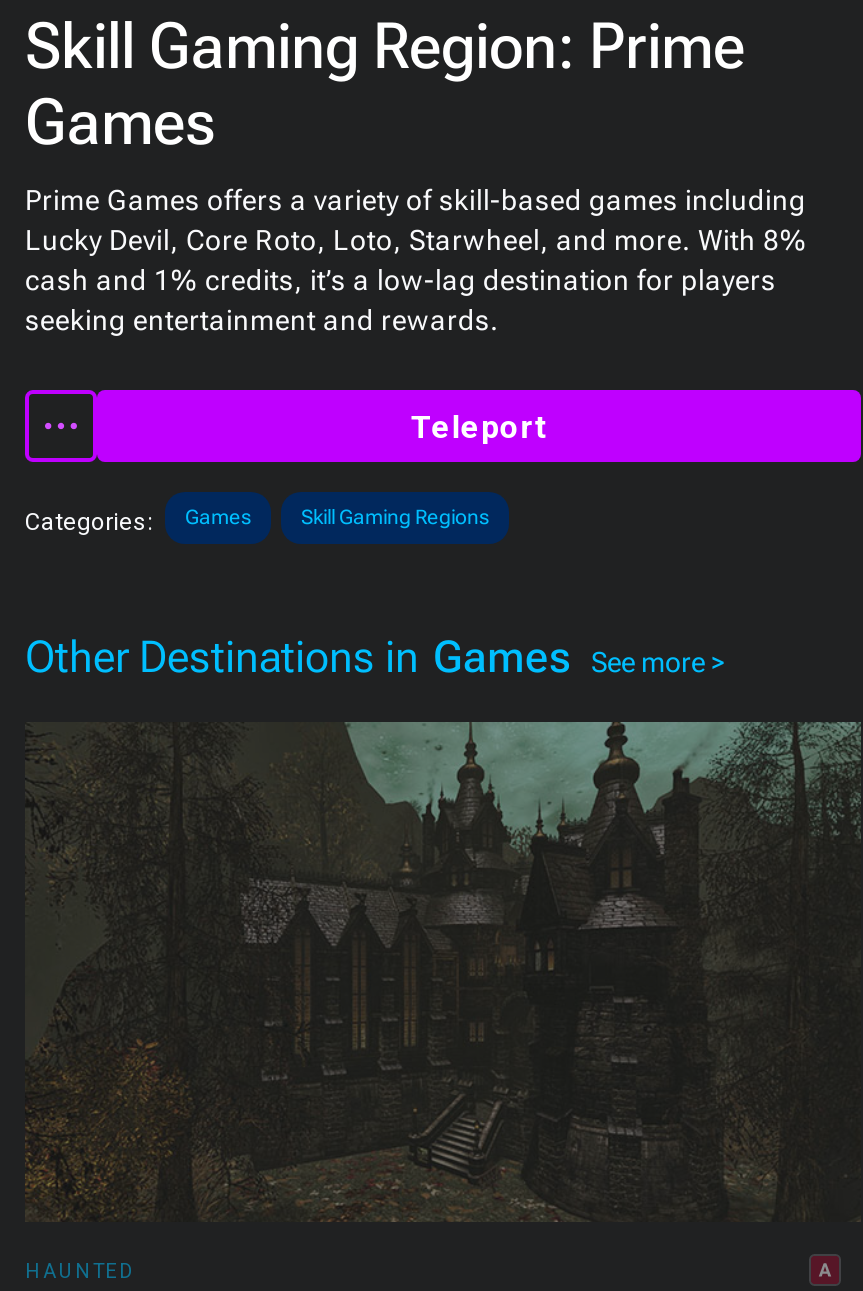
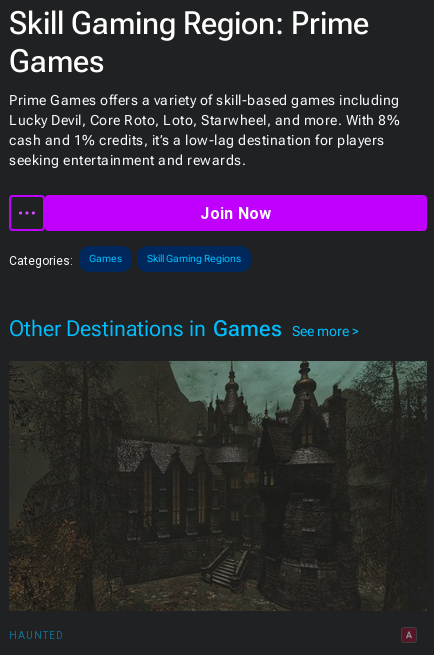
[411,407,547,445] Teleport -> [200,204,272,223] Join Now

